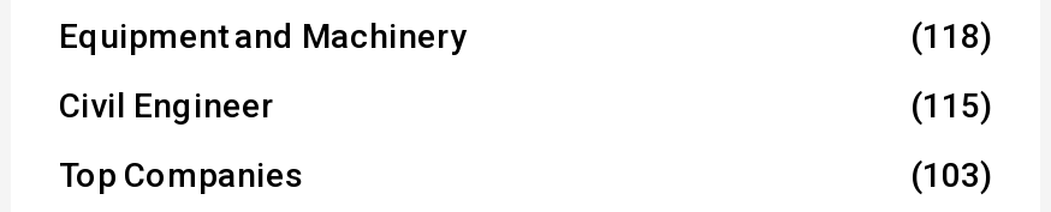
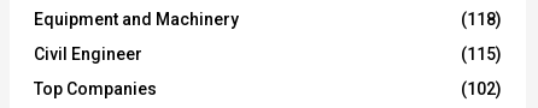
[910,156,992,195] (103) -> [461,80,502,99] (102)

